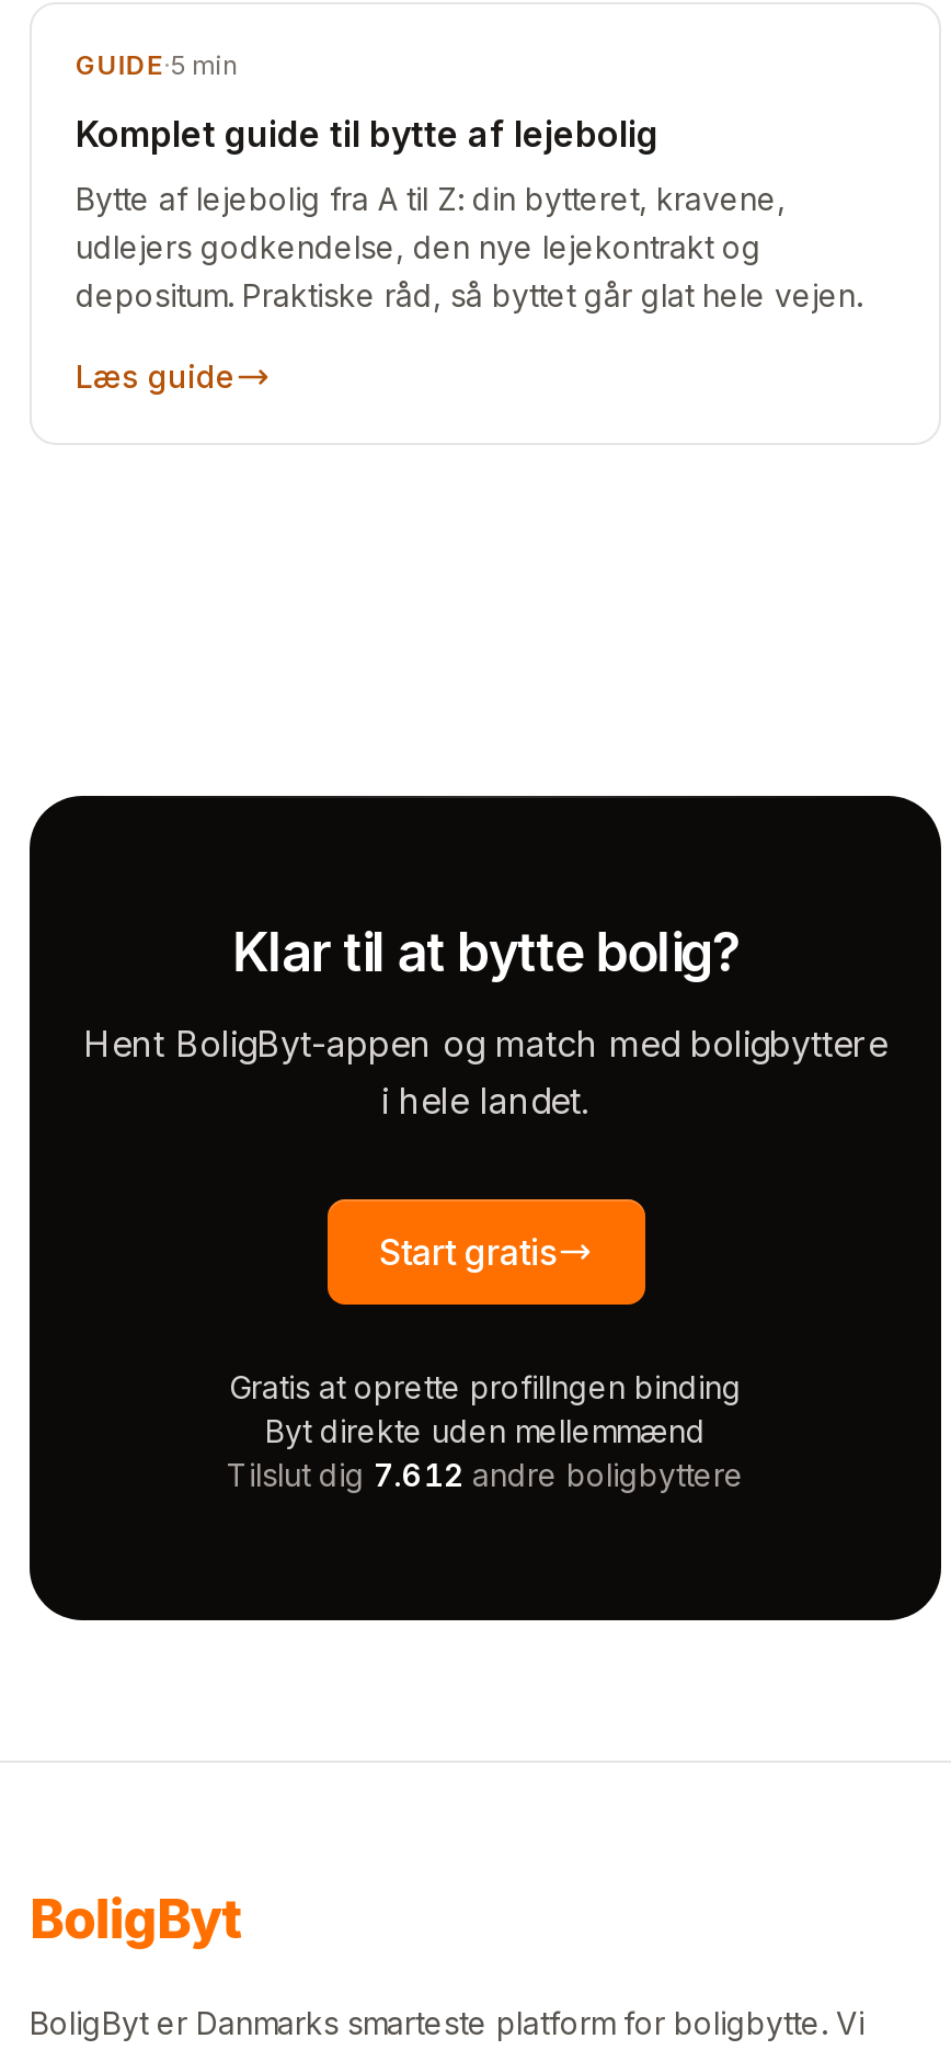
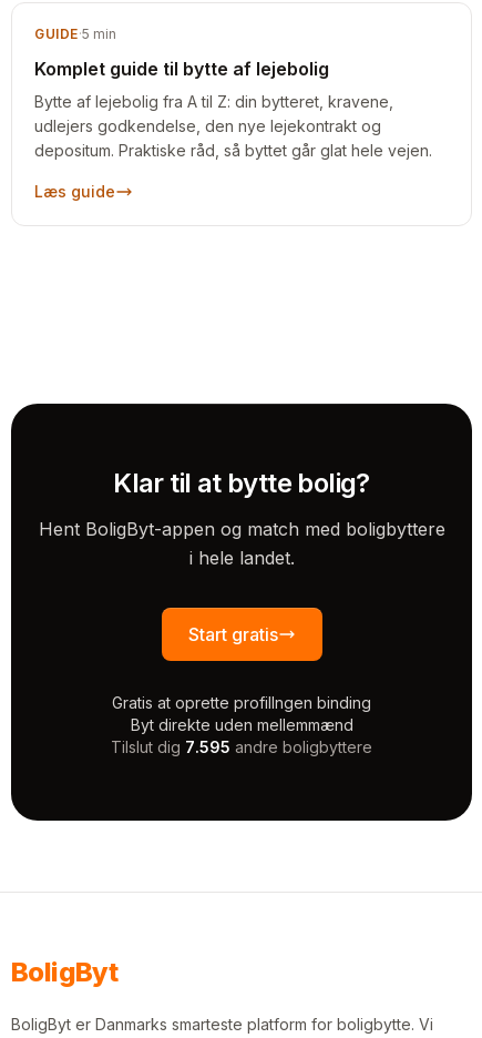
[227,1456,744,1493] Tilslut dig 7.612 andre boligbyttere -> [111,737,372,756] Tilslut dig 7.595 andre boligbyttere

